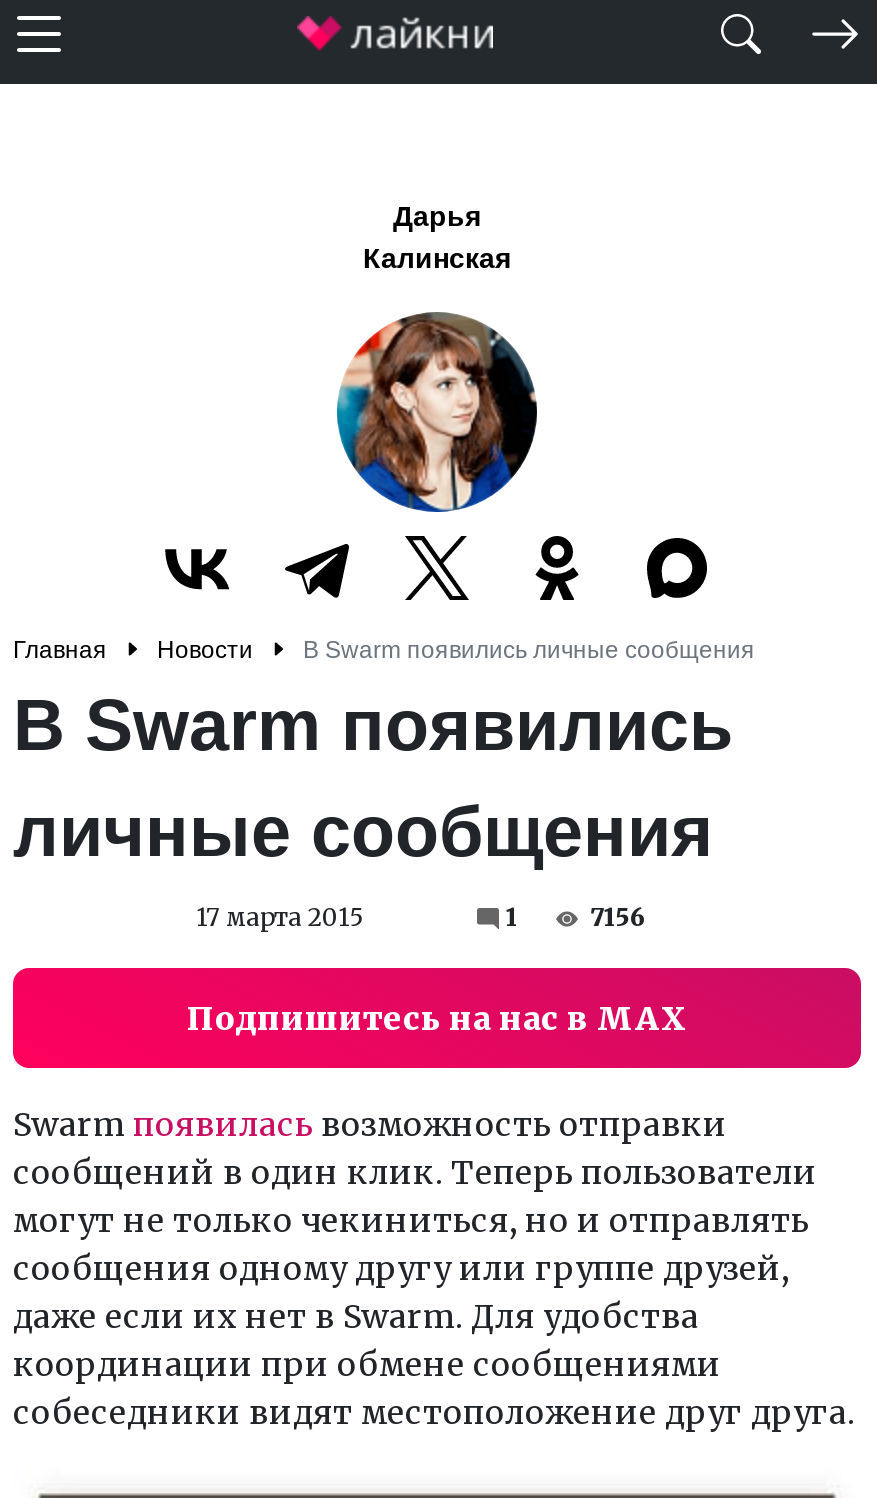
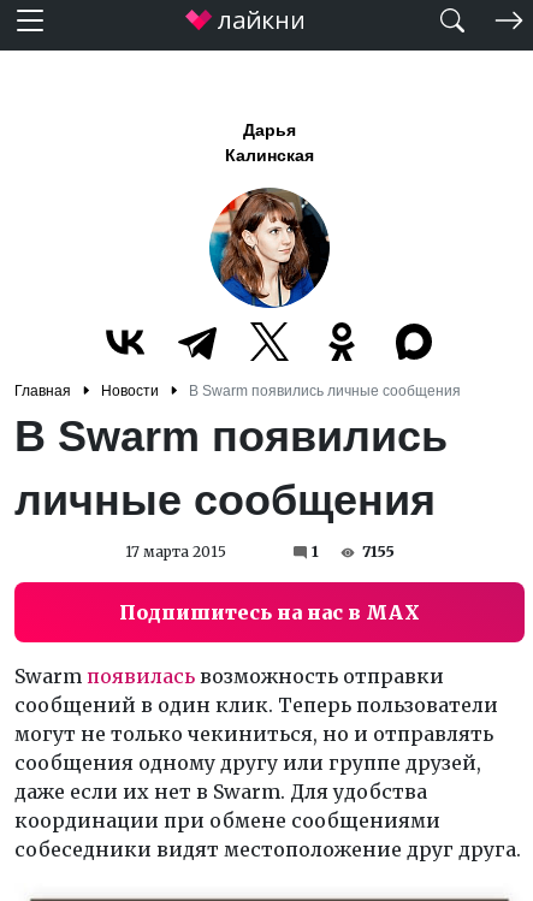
[590,902,646,932] 7156 -> [362,543,395,561] 7155

